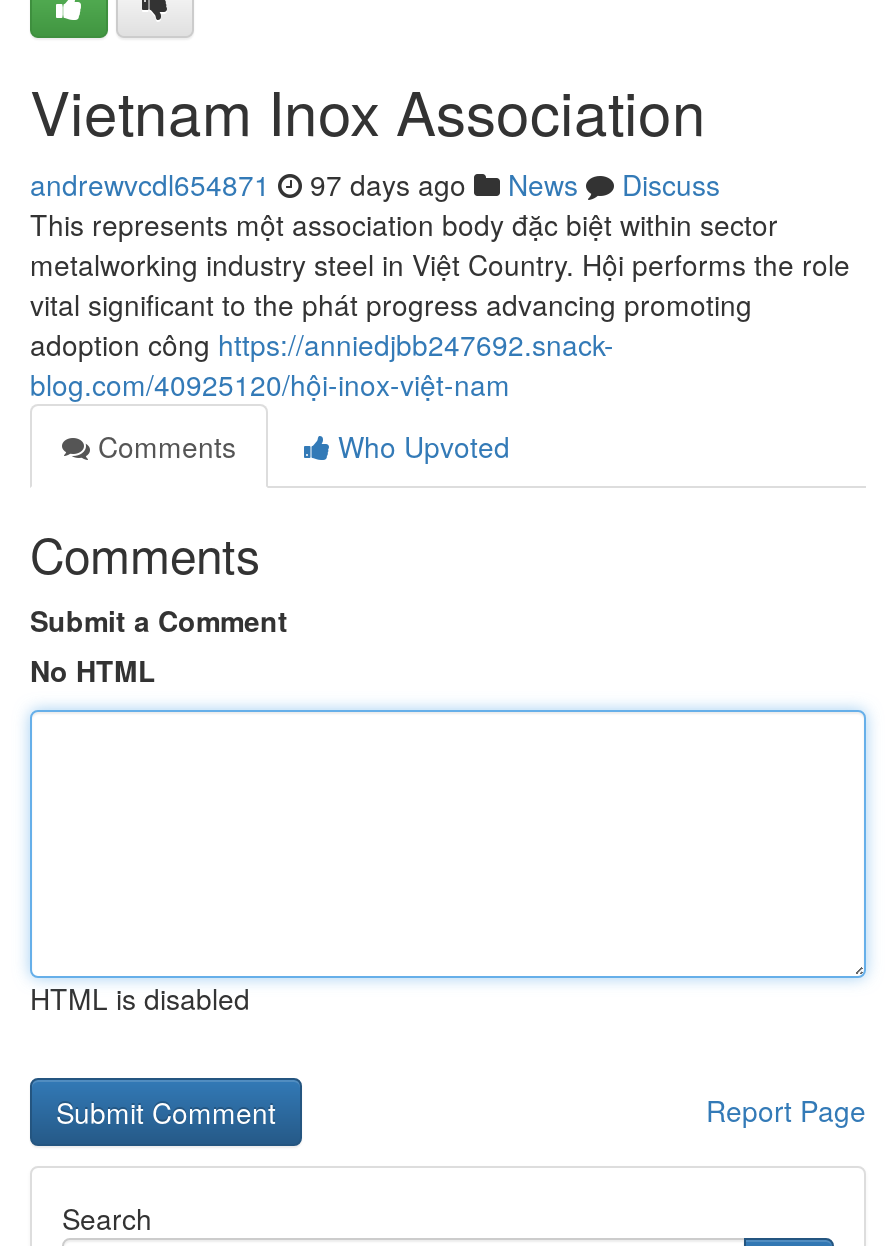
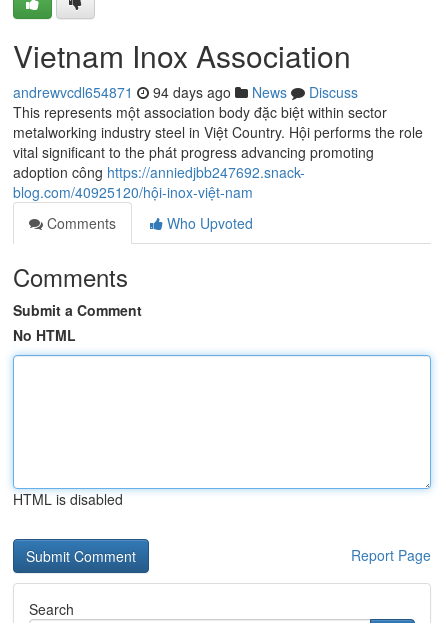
[30,164,720,204] andrewvcdl654871 97 days ago News Discuss -> [13,82,358,102] andrewvcdl654871 94 days ago News Discuss

